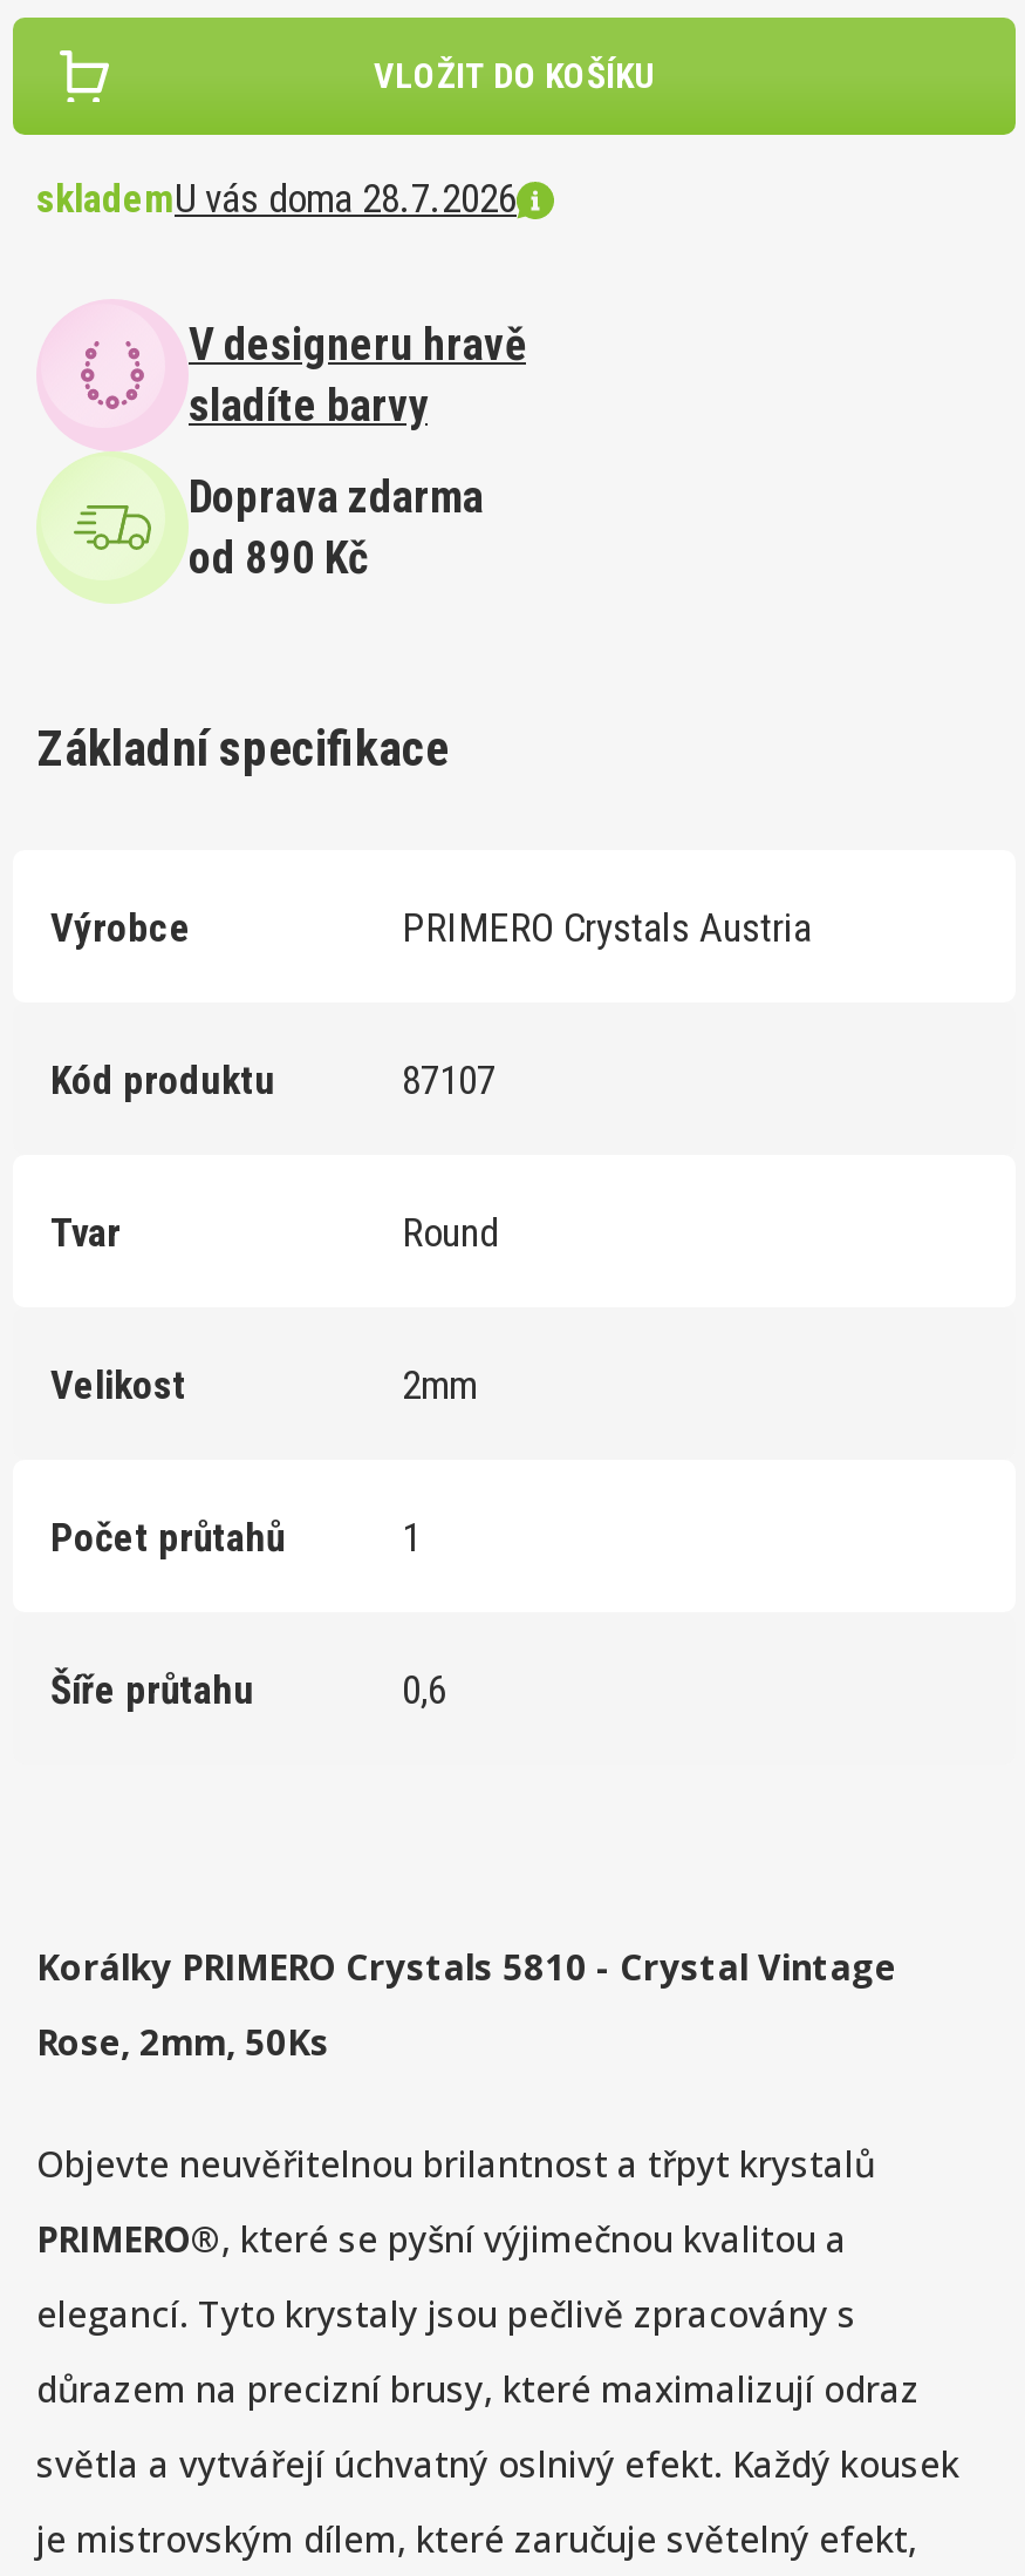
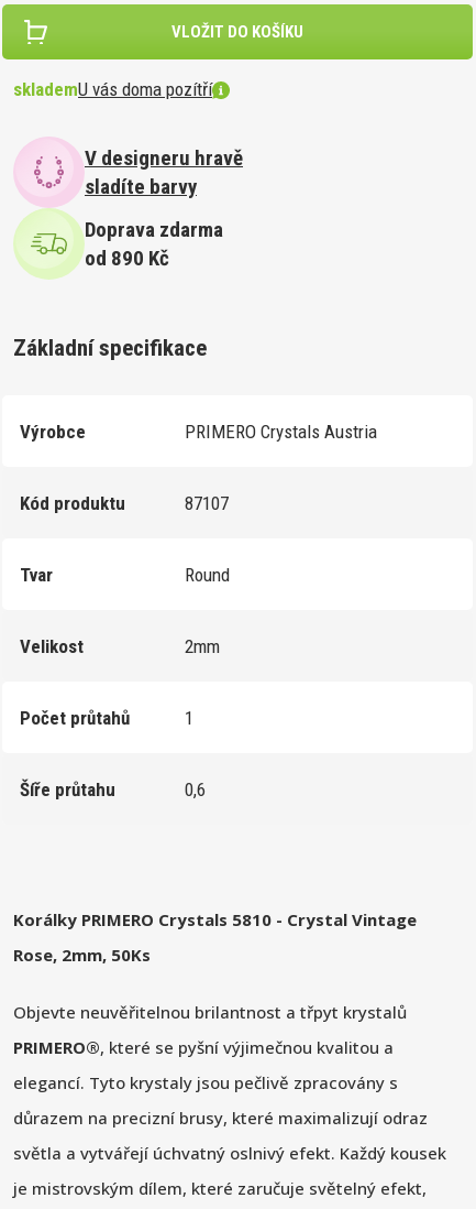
[36,175,517,222] sklademU vás doma 28.7.2026 -> [13,78,212,100] sklademU vás doma pozítří

